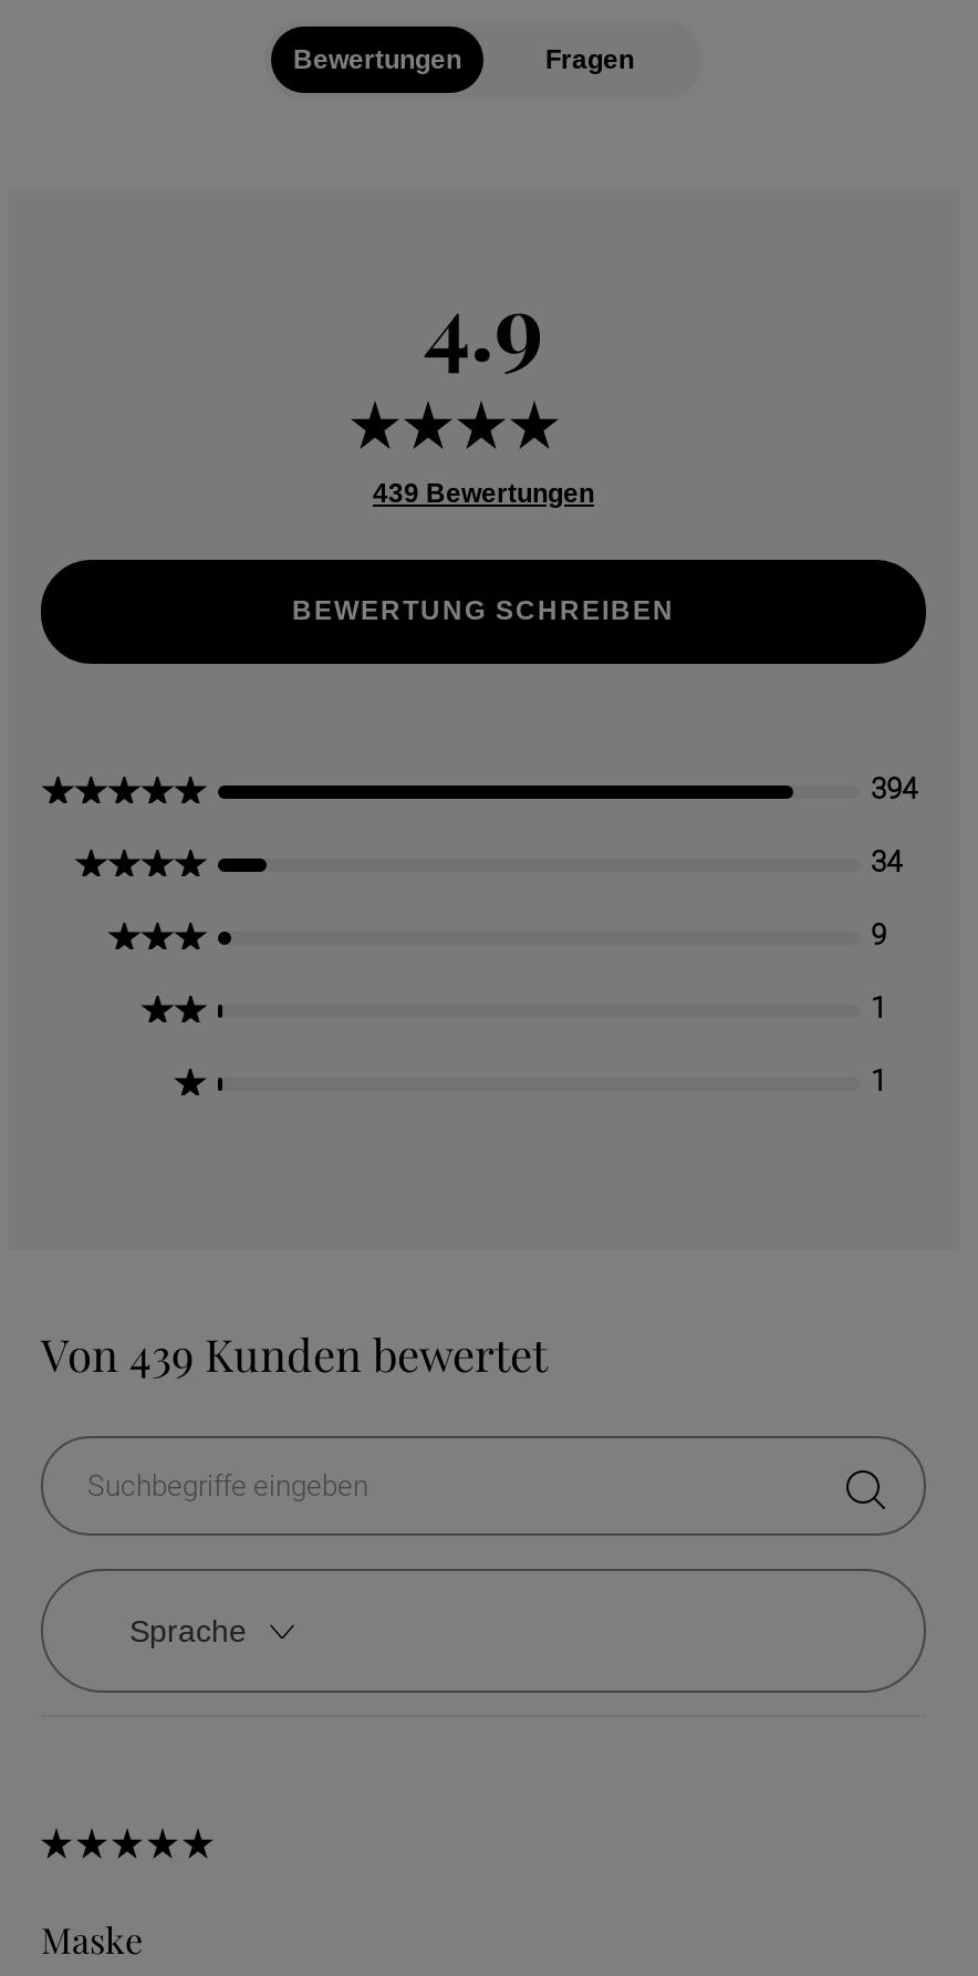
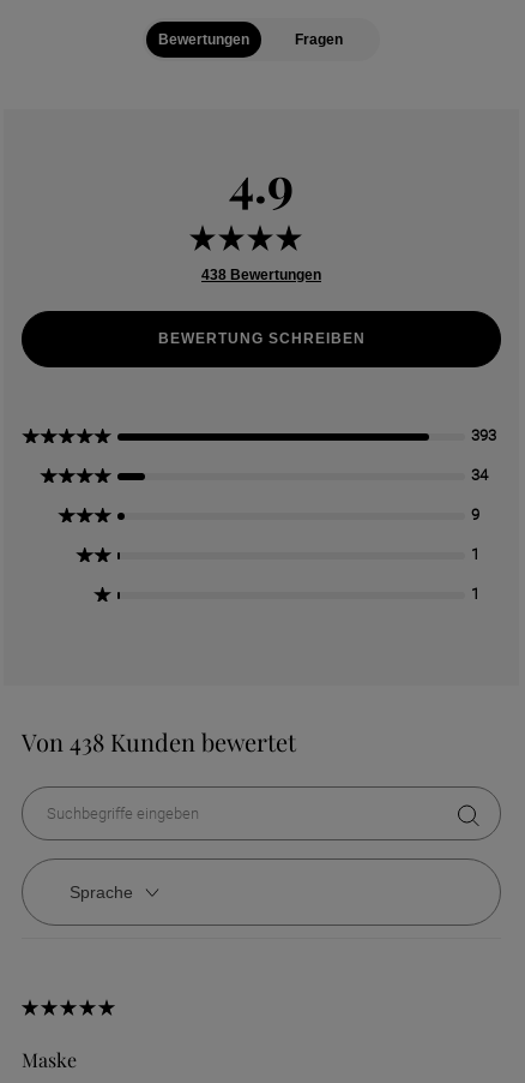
[373,478,594,509] 439 Bewertungen -> [201,267,321,283] 438 Bewertungen
[871,771,917,804] 394 -> [471,426,496,444] 393
[41,1323,548,1383] Von 439 Kunden bewertet -> [22,725,296,758] Von 438 Kunden bewertet

